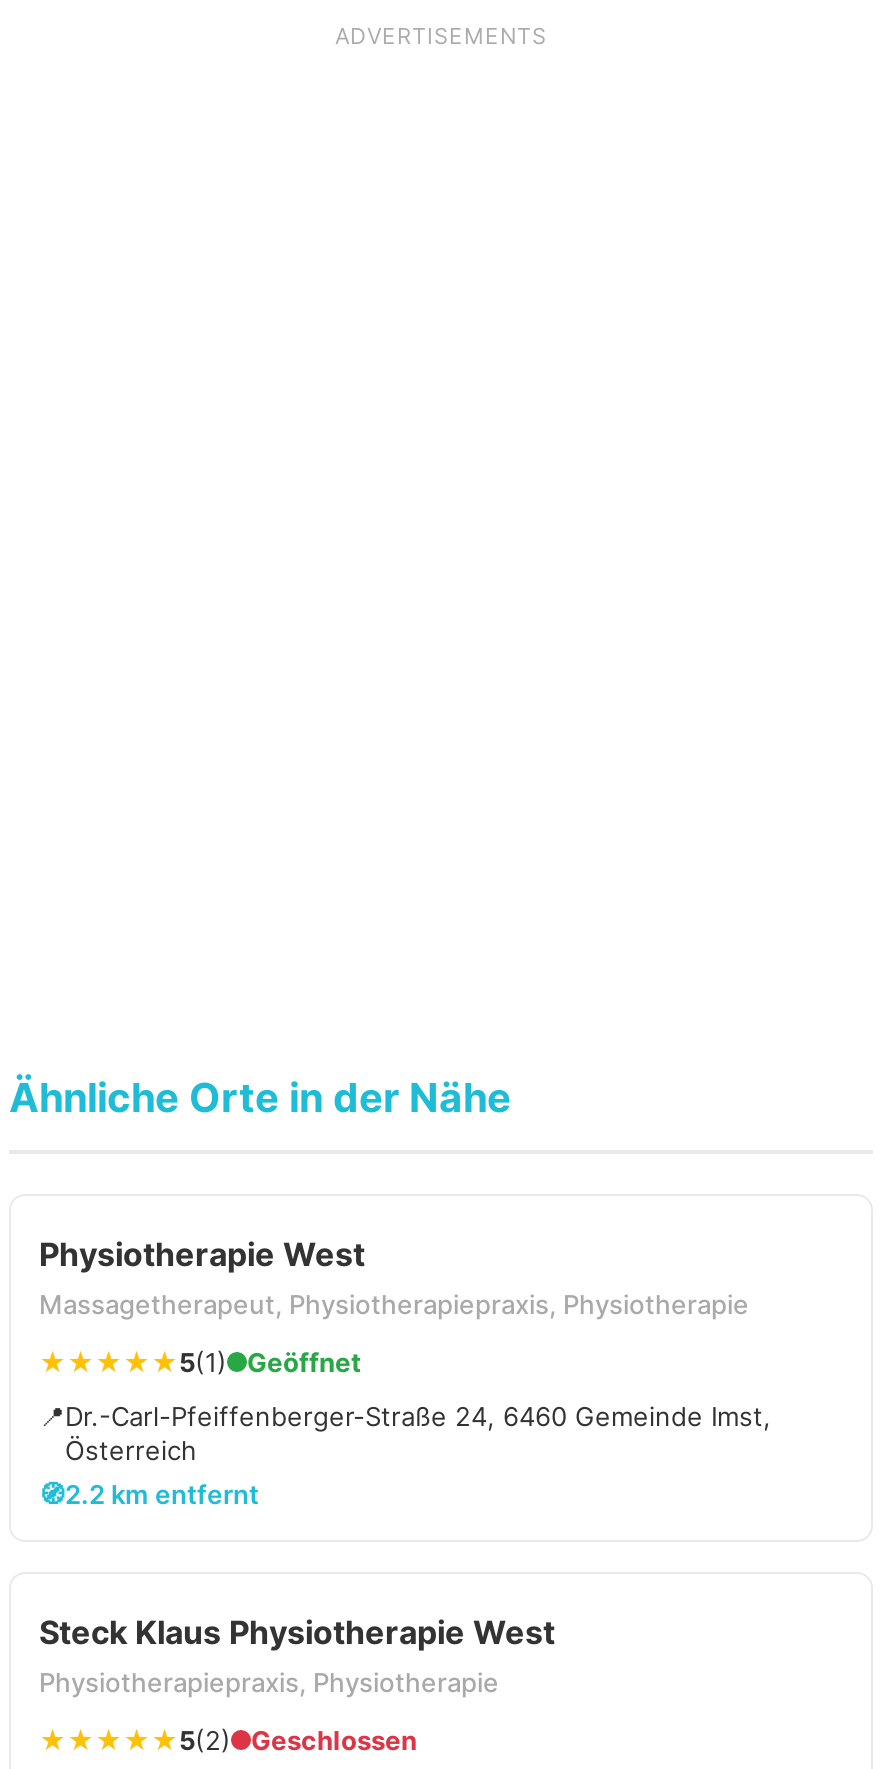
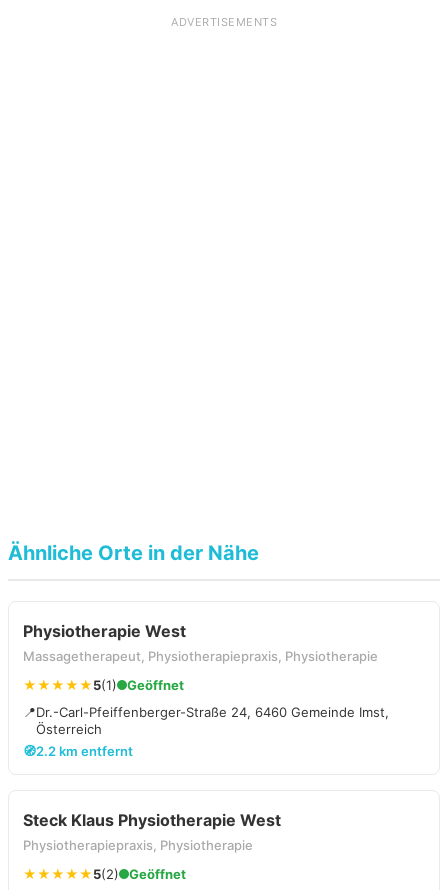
[251,1724,417,1756] Geschlossen -> [129,866,186,882] Geöffnet

